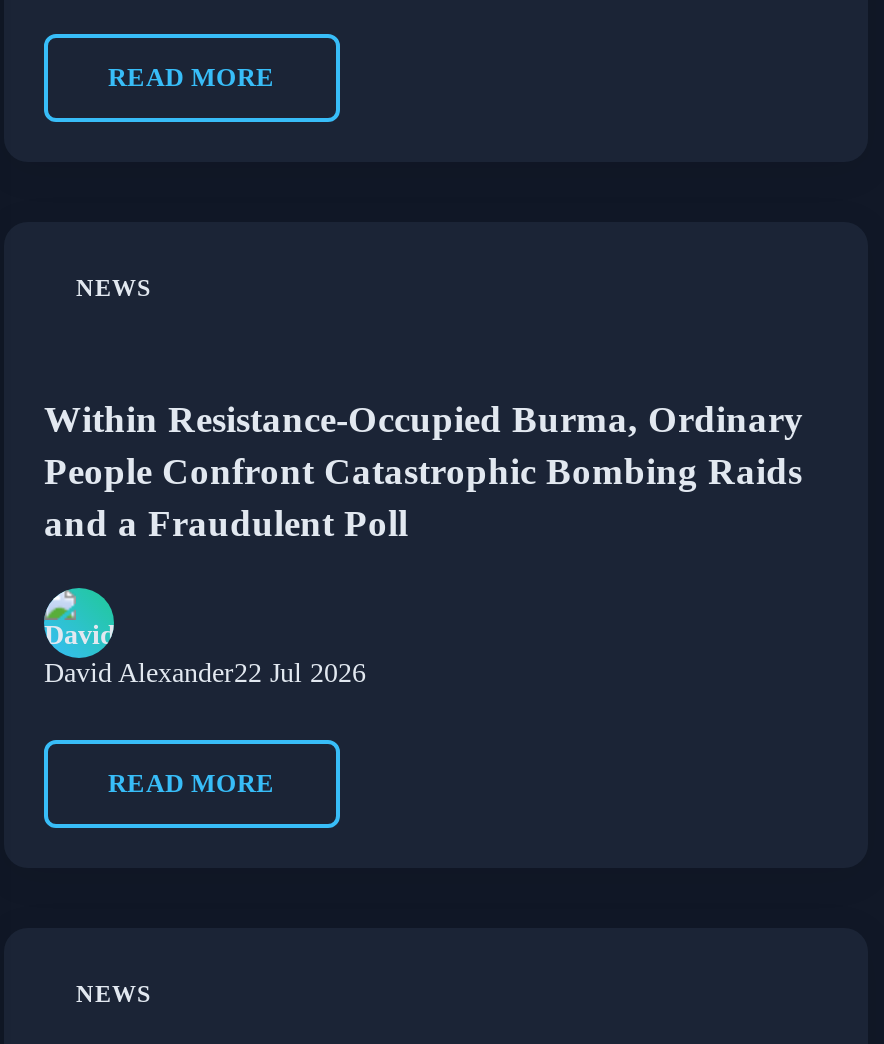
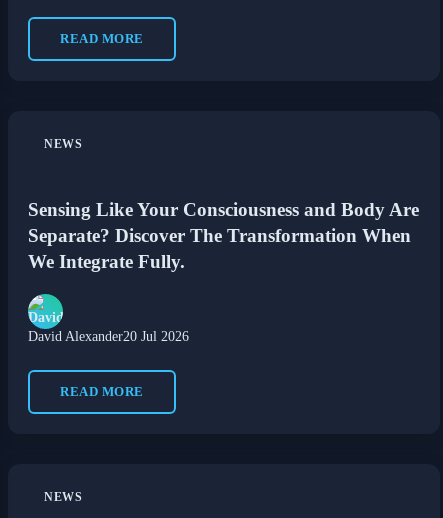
[44,398,804,544] Within Resistance-Occupied Burma, Ordinary | People Confront Catastrophic Bombing Raids | and a Fraudulent Poll -> [28,199,419,272] Sensing Like Your Consciousness and Body Are | Separate? Discover The Transformation When | We Integrate Fully.
[44,657,366,687] David Alexander22 Jul 2026 -> [28,329,189,344] David Alexander20 Jul 2026

